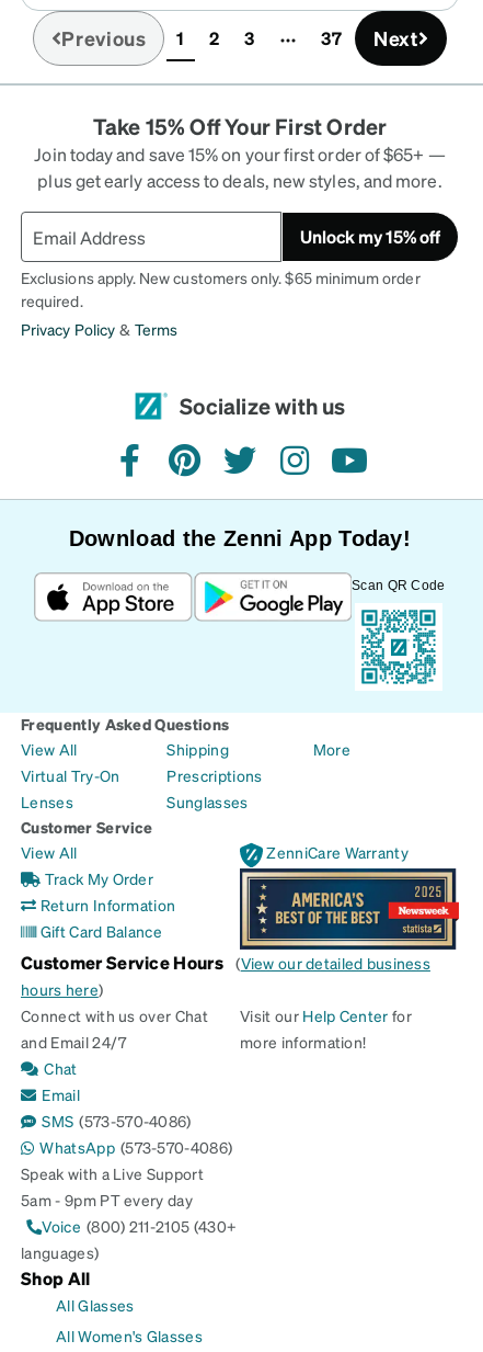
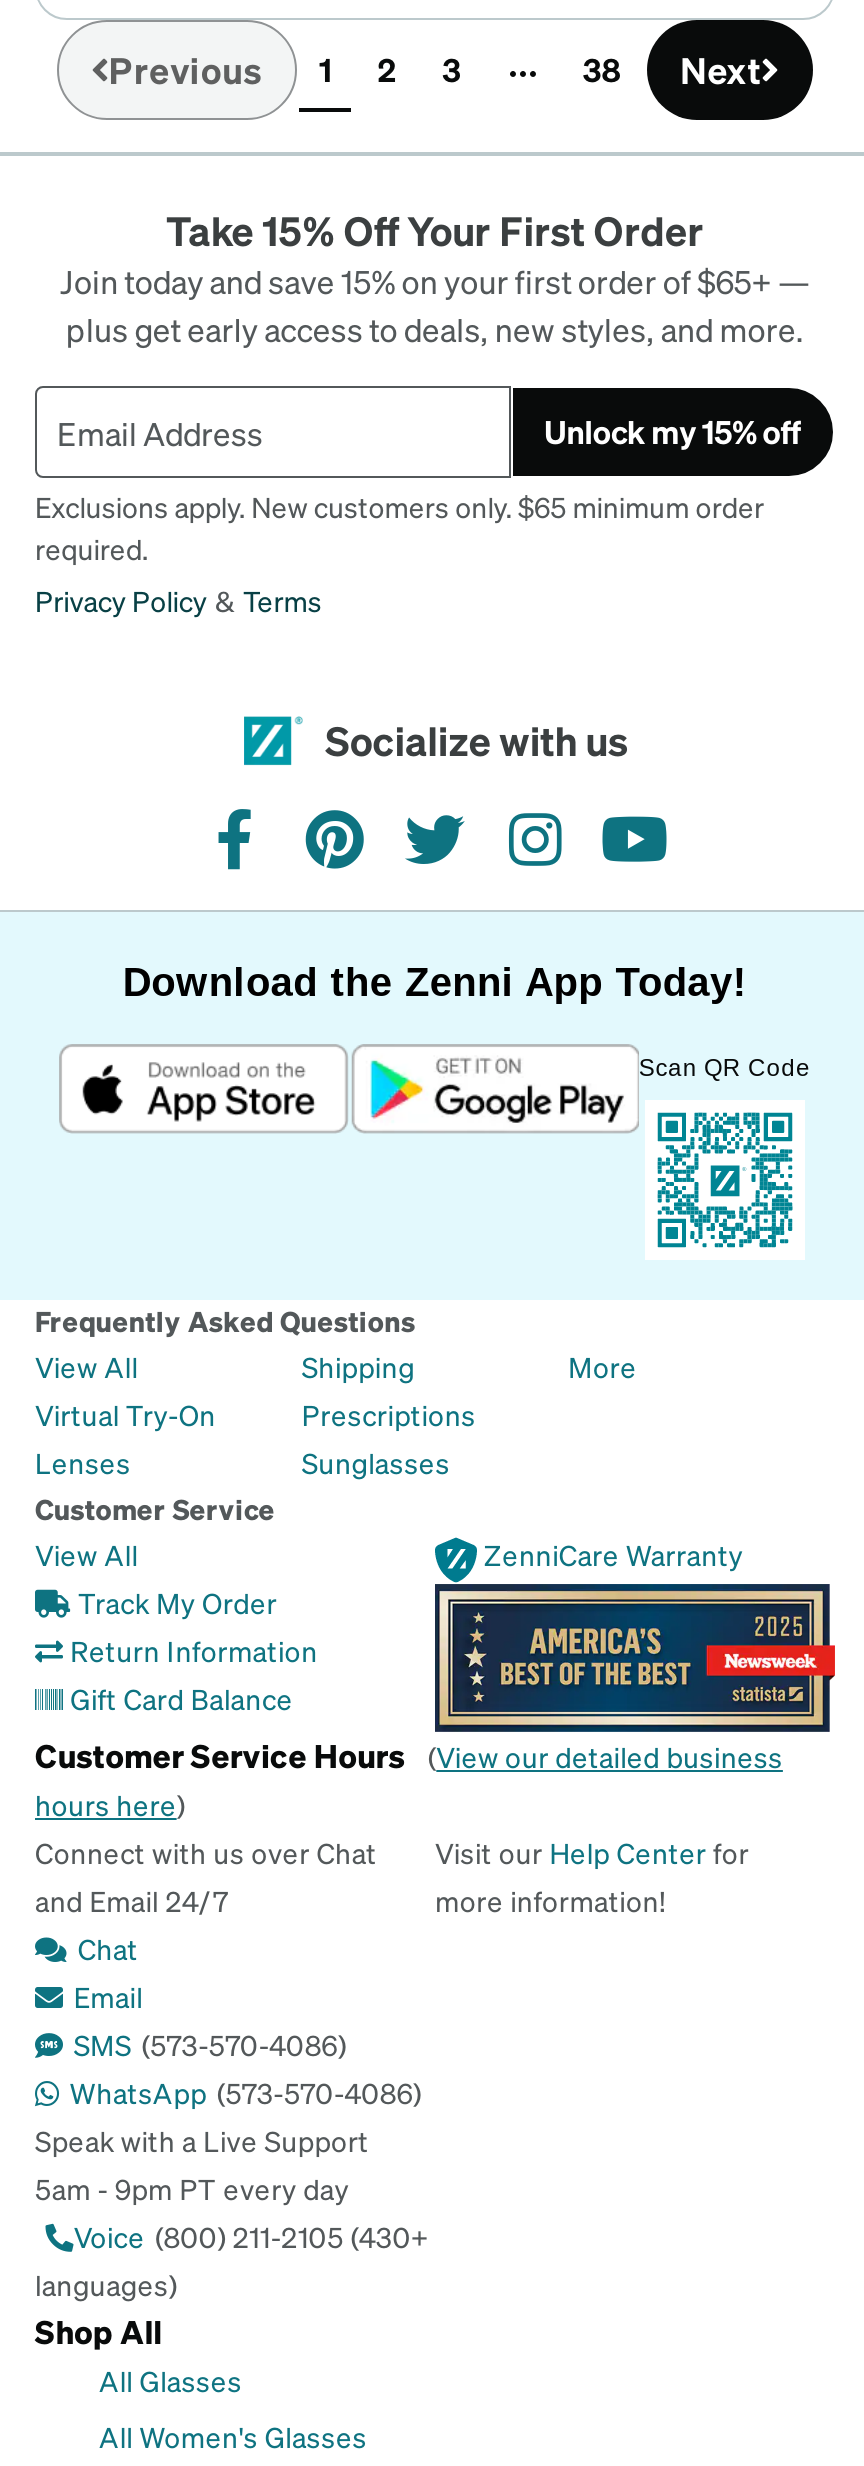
[321,26,418,51] 37 Next -> [583,47,761,93] 38 Next

